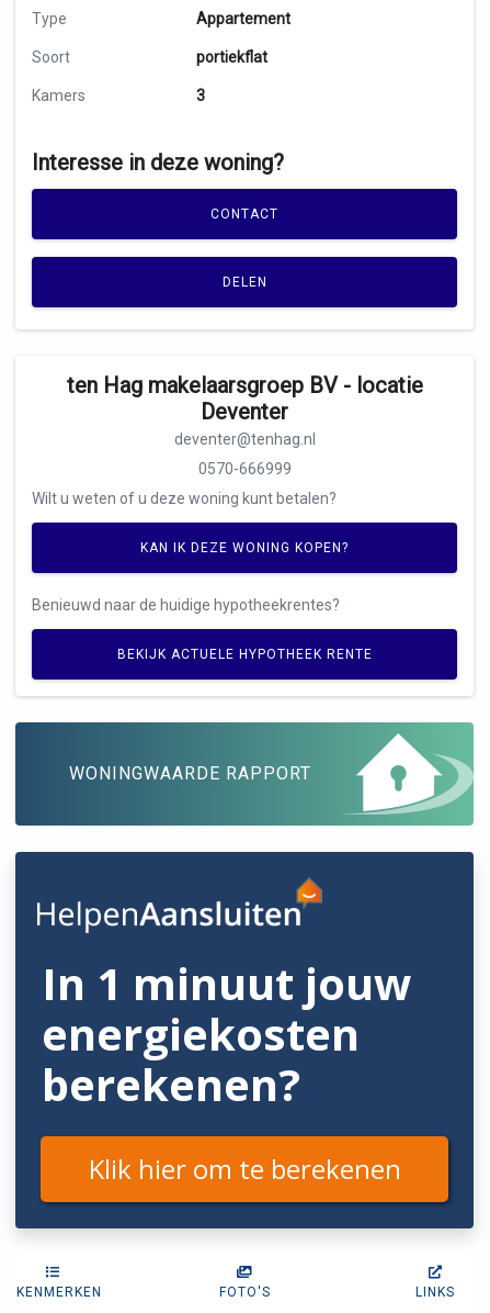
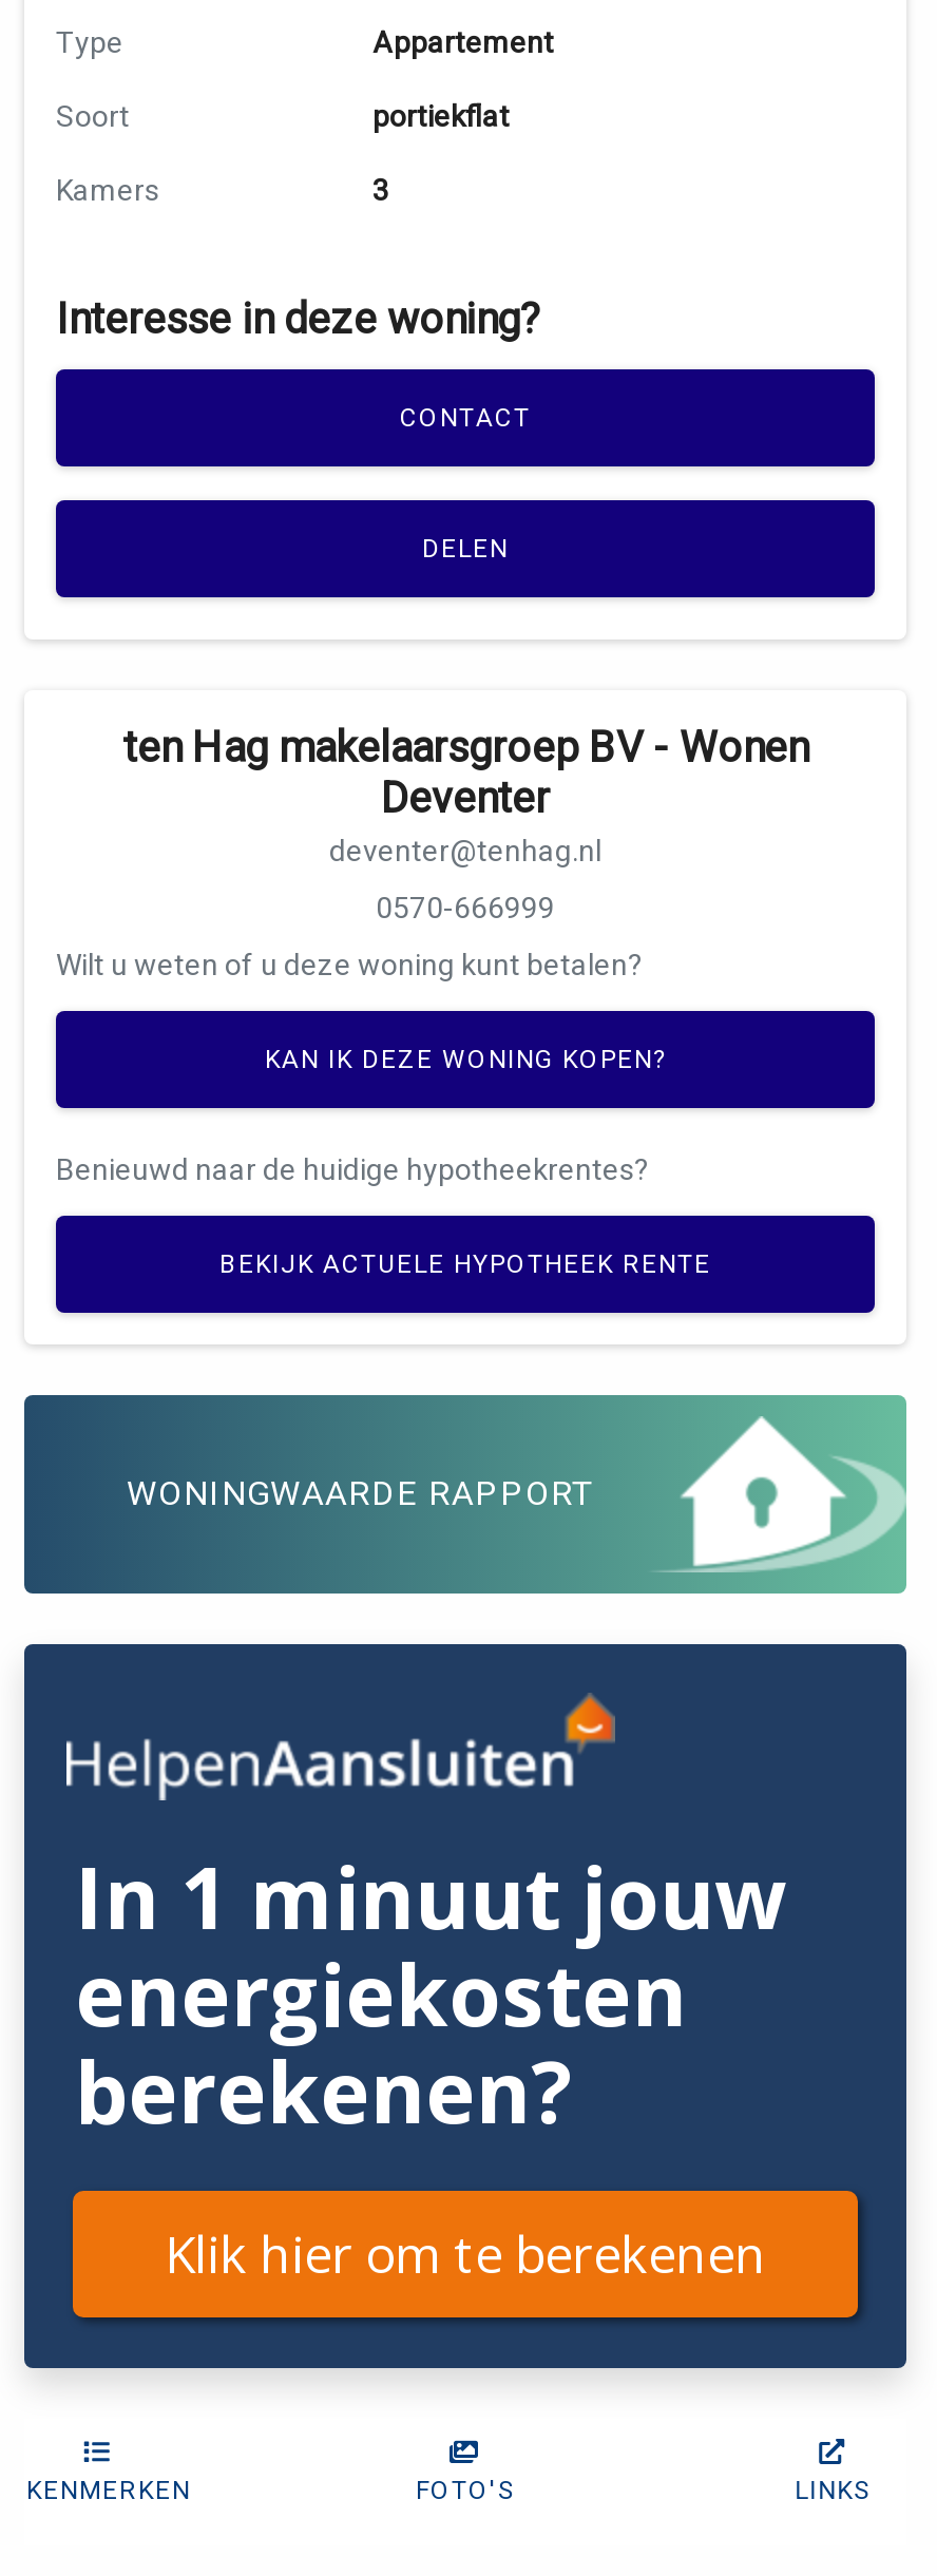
[66,372,423,399] ten Hag makelaarsgroep BV - locatie -> [122,722,808,773] ten Hag makelaarsgroep BV - Wonen

